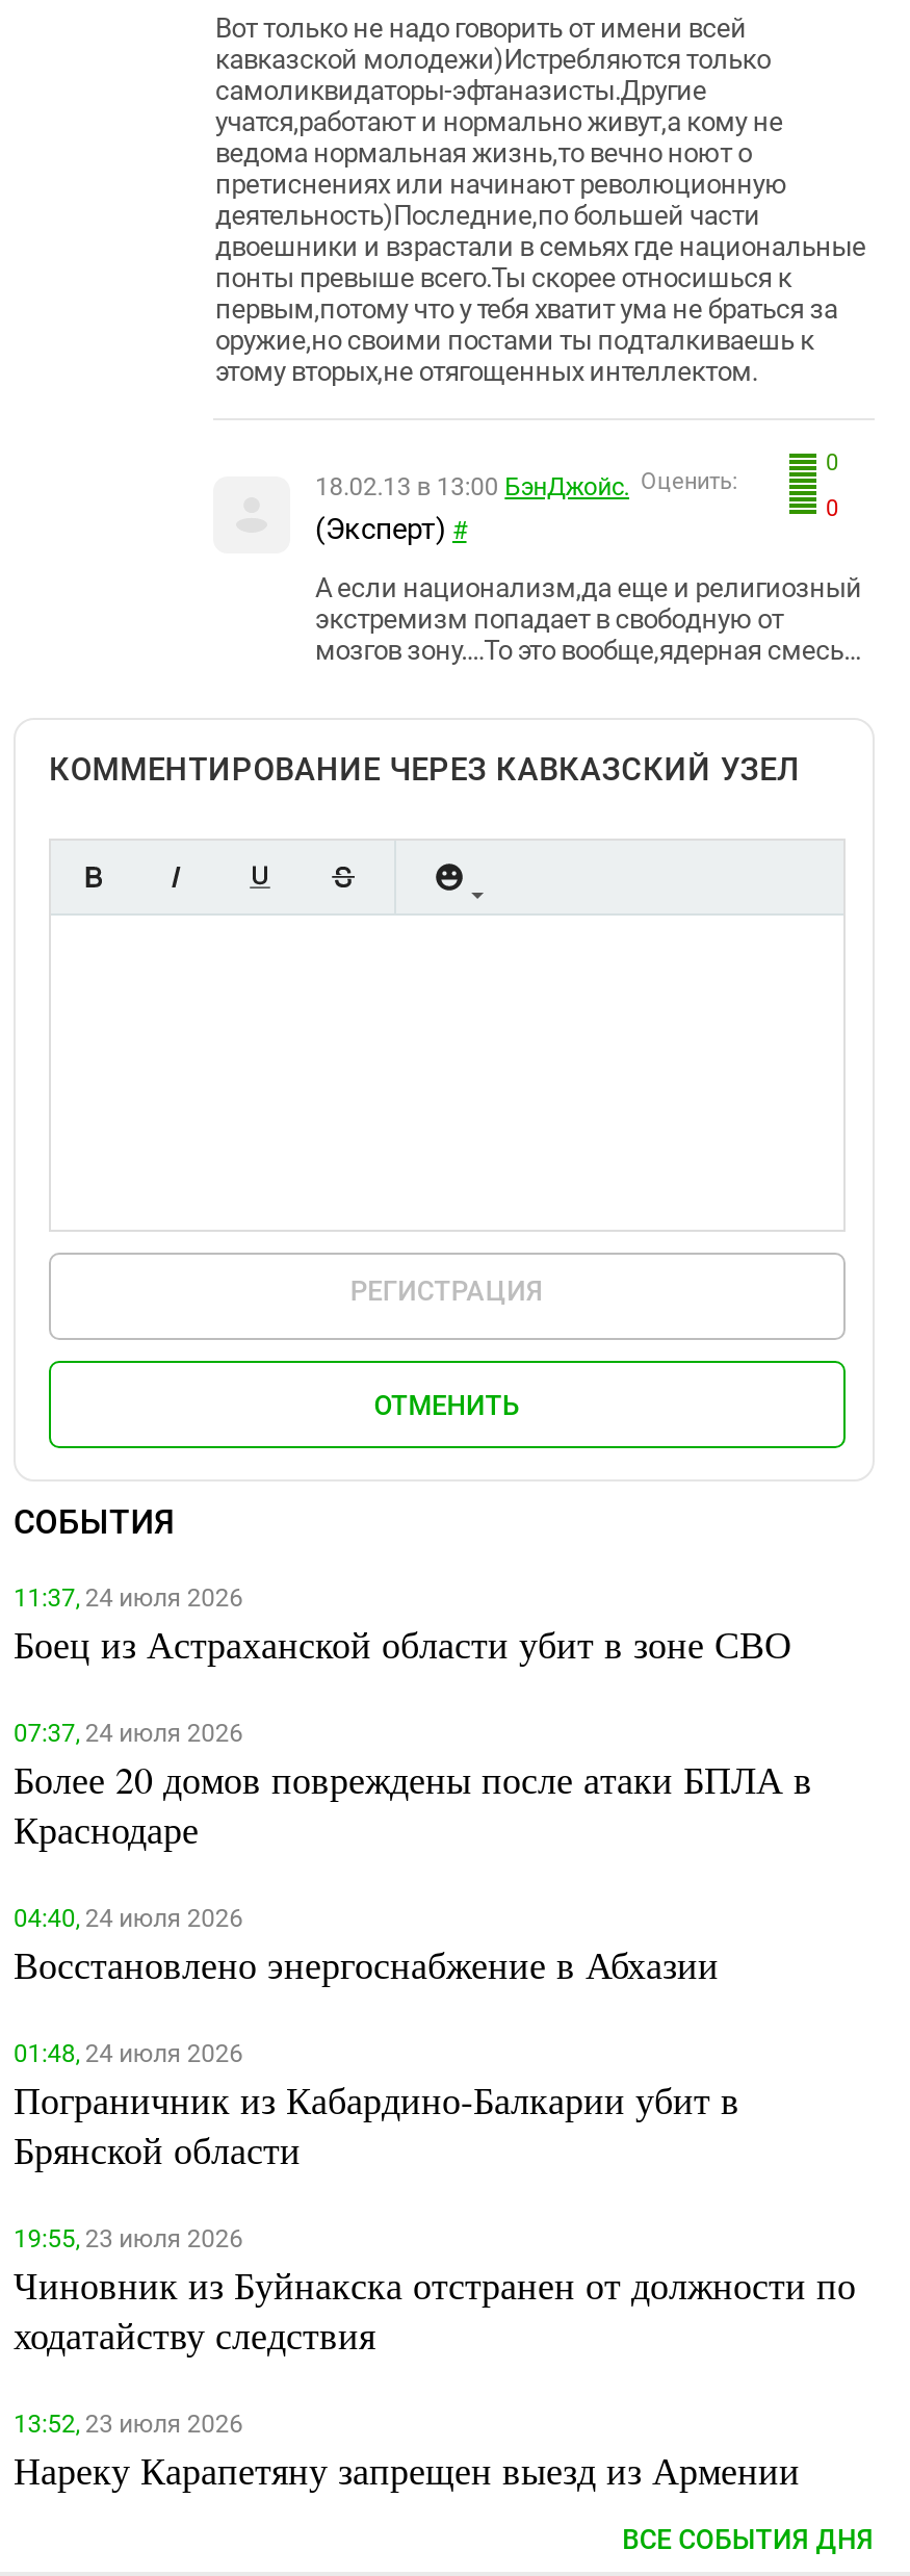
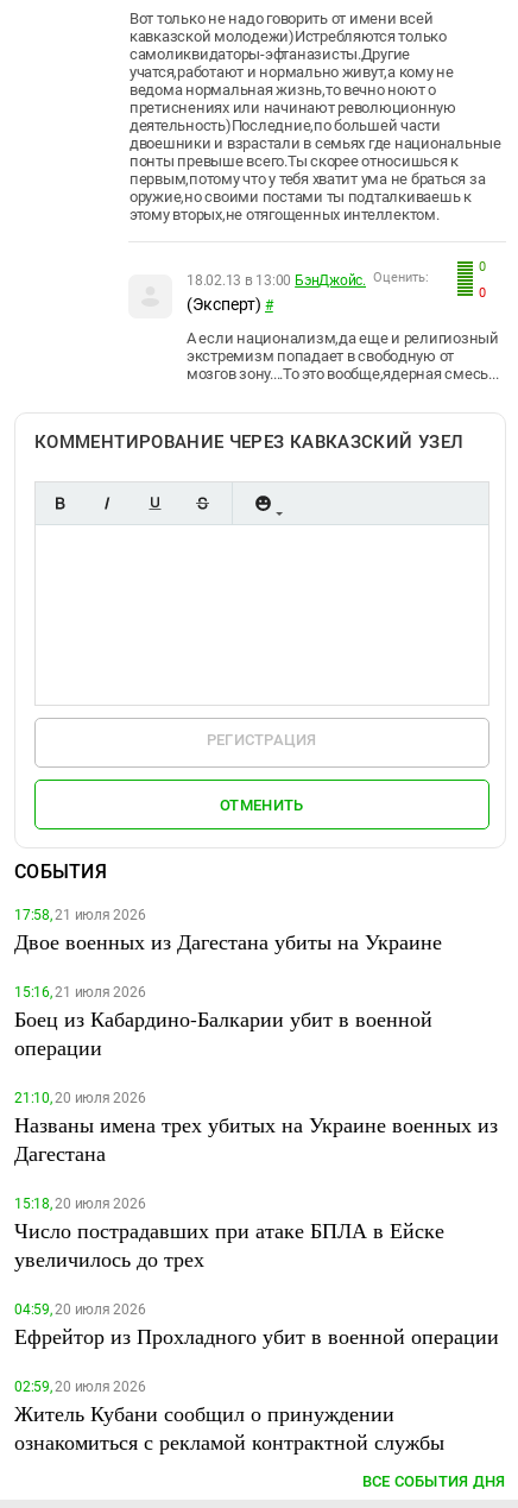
[14,1583,791,1669] 11:37, 24 июля 2026 | Боец из Астраханской области убит в зоне СВО -> [14,907,442,955] 17:58, 21 июля 2026 | Двое военных из Дагестана убиты на Украине
[14,1719,812,1854] 07:37, 24 июля 2026 | Более 20 домов повреждены после атаки БПЛА в | Краснодаре -> [14,984,432,1061] 15:16, 21 июля 2026 | Боец из Кабардино-Балкарии убит в военной | операции
[14,1904,719,1989] 04:40, 24 июля 2026 | Восстановлено энергоснабжение в Абхазии -> [14,1090,498,1167] 21:10, 20 июля 2026 | Названы имена трех убитых на Украине военных из | Дагестана
[14,2039,739,2174] 01:48, 24 июля 2026 | Пограничник из Кабардино-Балкарии убит в | Брянской области -> [14,1195,444,1273] 15:18, 20 июля 2026 | Число пострадавших при атаке БПЛА в Ейске | увеличилось до трех
[14,2224,856,2360] 19:55, 23 июля 2026 | Чиновник из Буйнакска отстранен от должности по | ходатайству следствия -> [14,1301,499,1350] 04:59, 20 июля 2026 | Ефрейтор из Прохладного убит в военной операции
[14,2410,800,2495] 13:52, 23 июля 2026 | Нареку Карапетяну запрещен выезд из Армении -> [14,1378,444,1456] 02:59, 20 июля 2026 | Житель Кубани сообщил о принуждении | ознакомиться с рекламой контрактной службы

